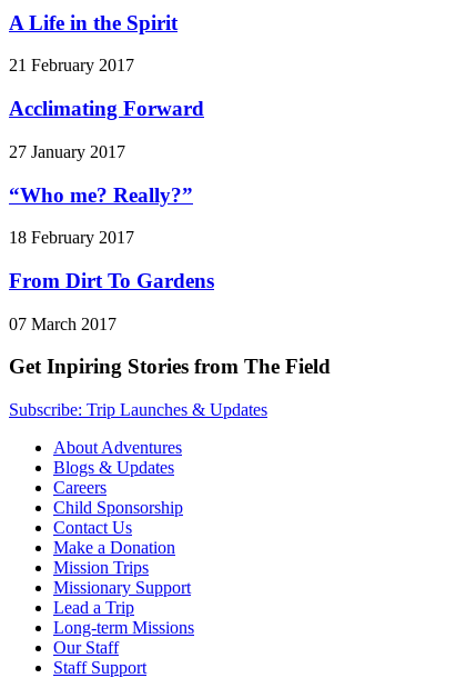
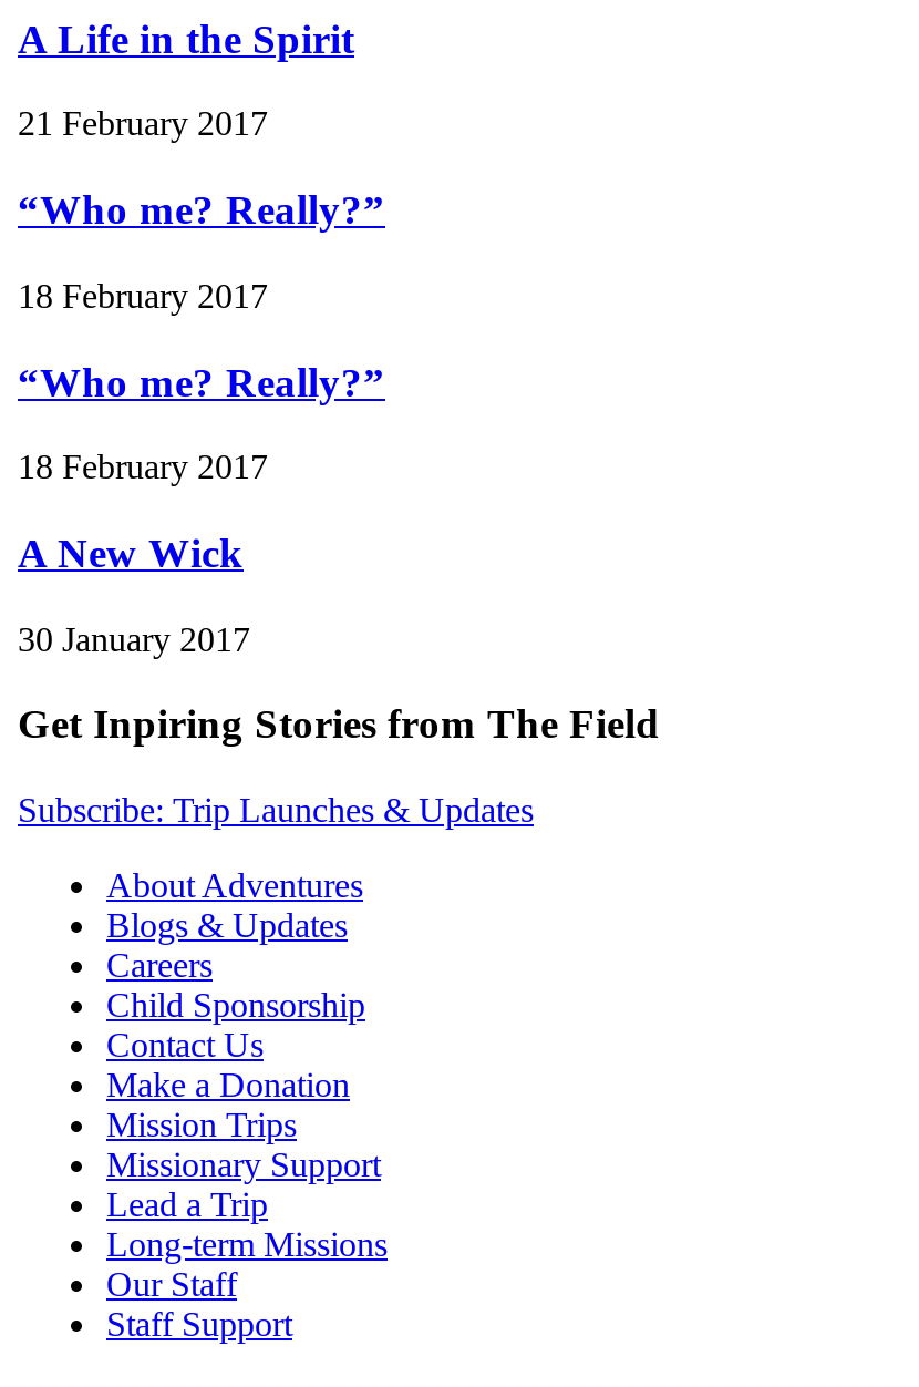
[9,97,204,161] Acclimating Forward | 27 January 2017 -> none
moved [9,183,193,247] -> [18,186,385,314]: “Who me? Really?” | 18 February 2017
[9,269,214,333] From Dirt To Gardens | 07 March 2017 -> [18,358,385,657] “Who me? Really?” | 18 February 2017 | A New Wick | 30 January 2017

